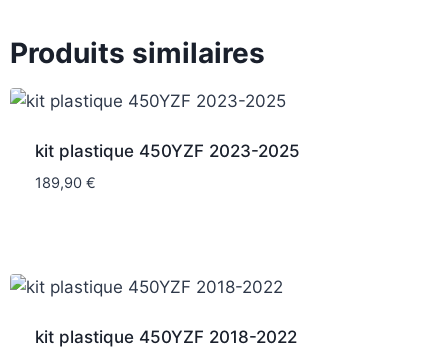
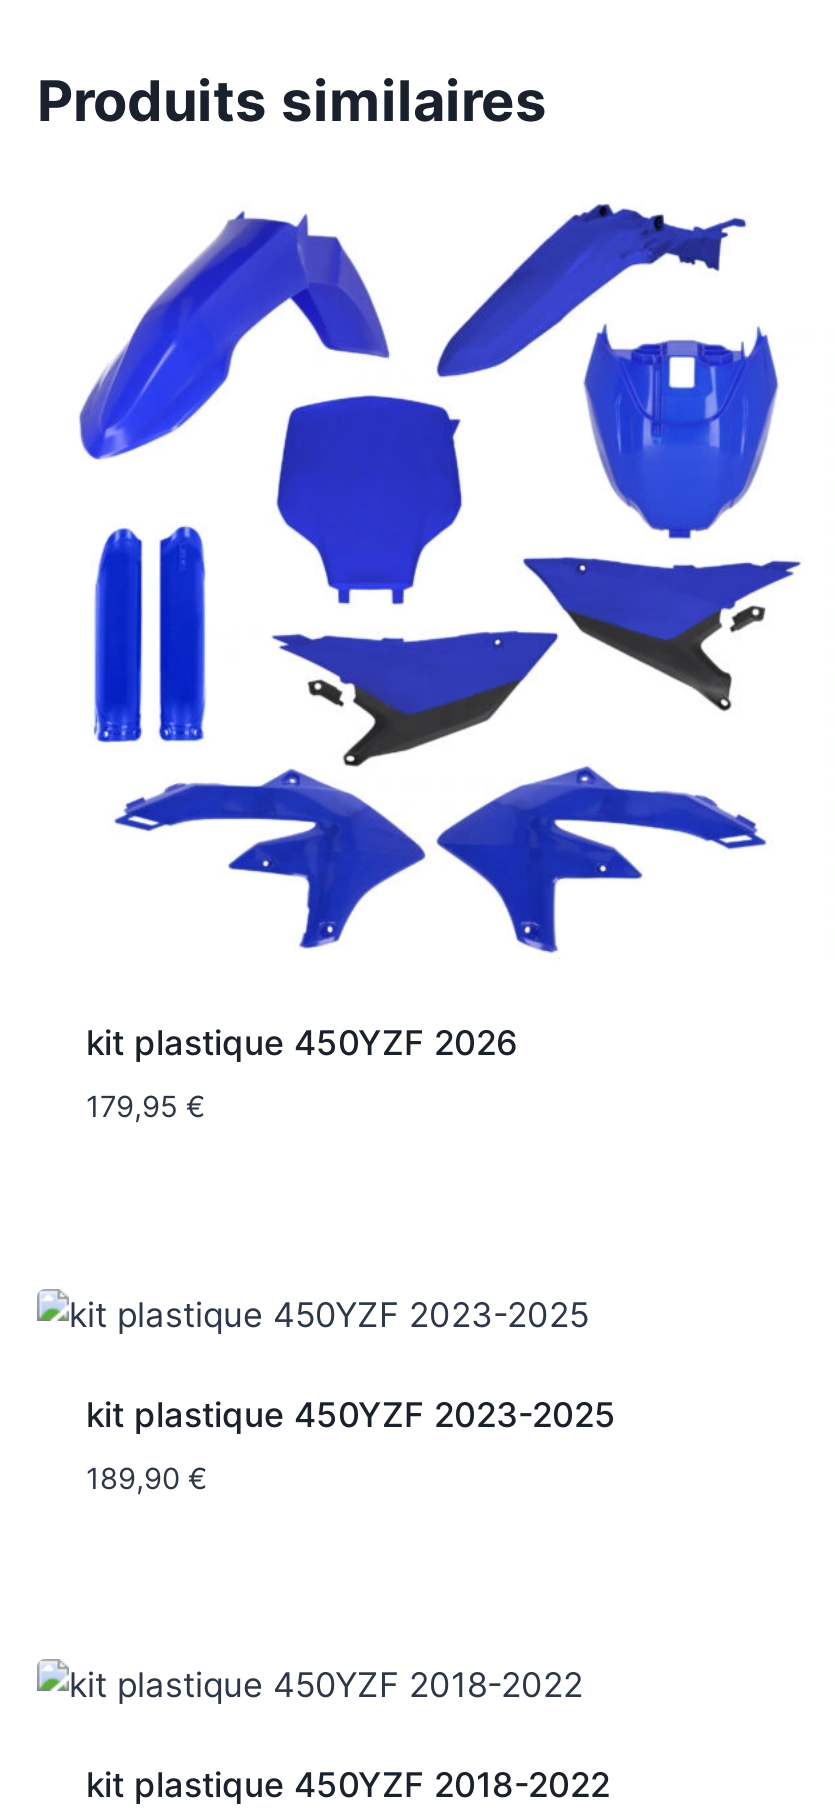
none -> [77,203,801,1126] [image] | kit plastique 450YZF 2026 | 179,95 €

